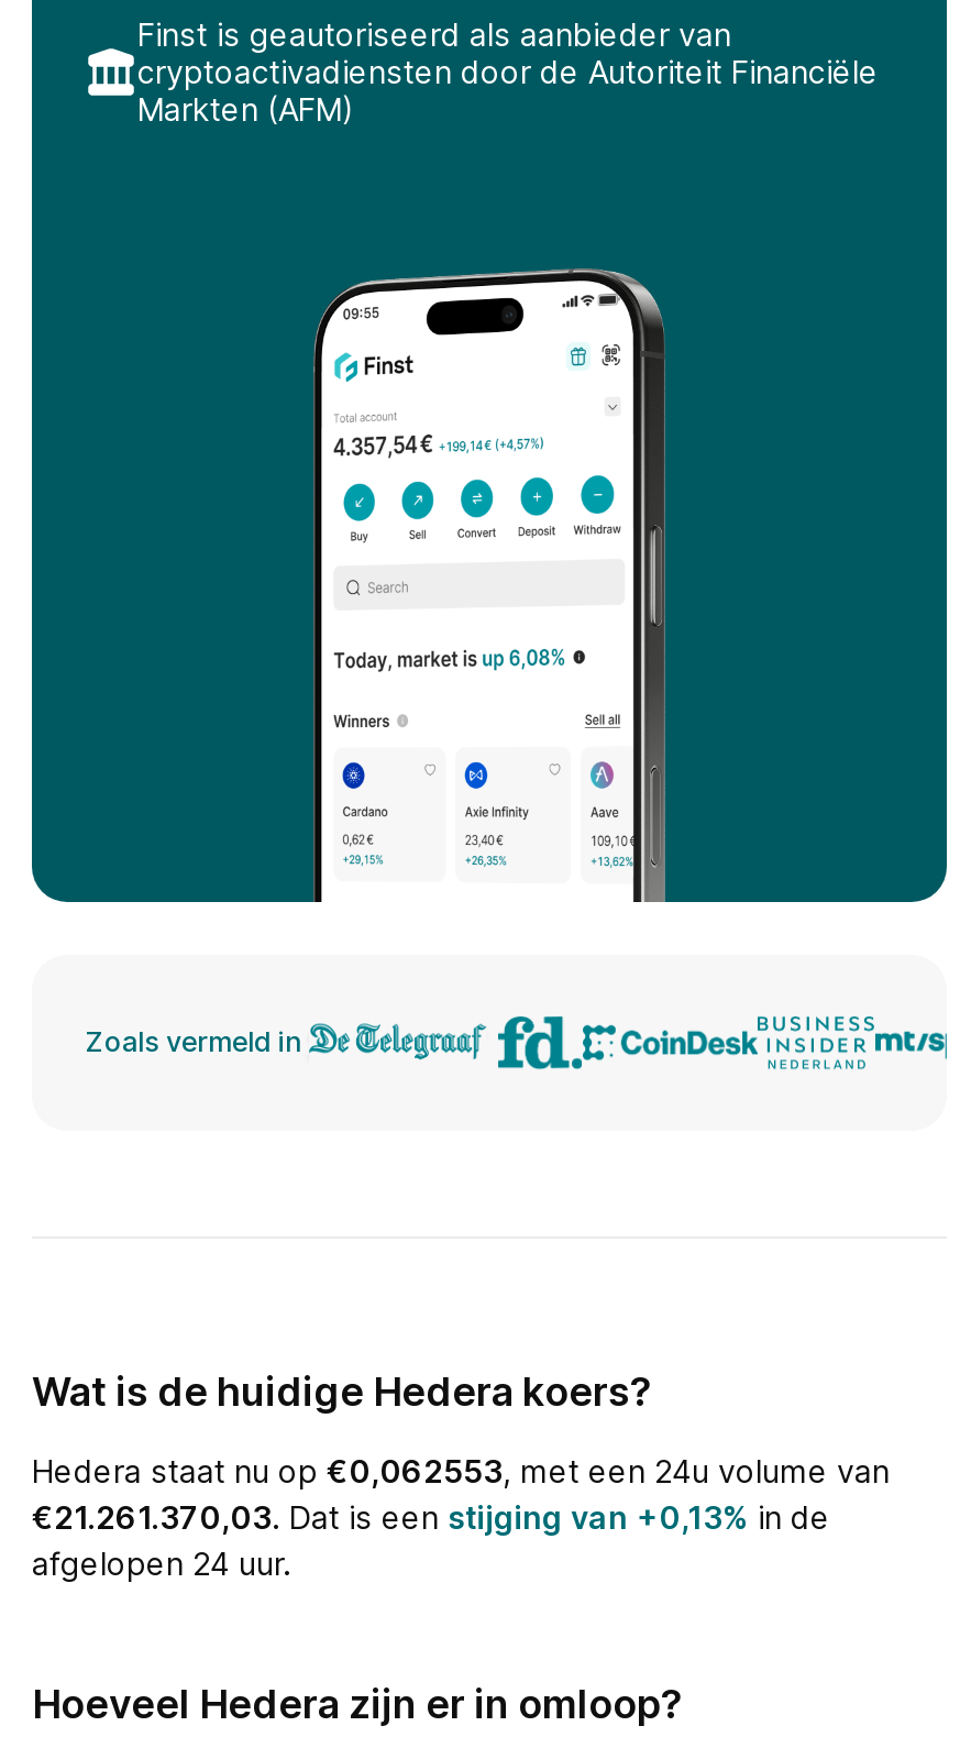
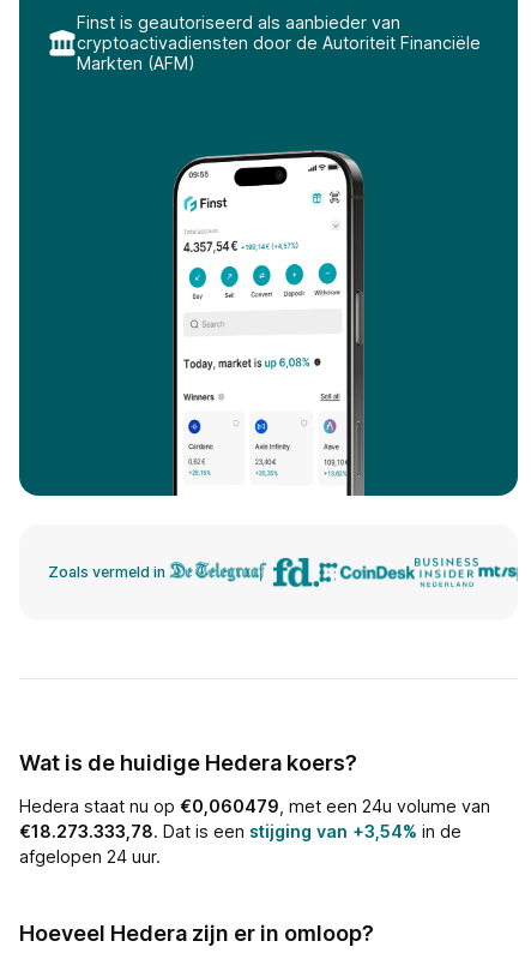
[32,1452,890,1489] Hedera staat nu op €0,062553, met een 24u volume van -> [19,796,490,816] Hedera staat nu op €0,060479, met een 24u volume van
[32,1498,830,1536] €21.261.370,03. Dat is een stijging van +0,13% in de -> [19,821,461,841] €18.273.333,78. Dat is een stijging van +3,54% in de

